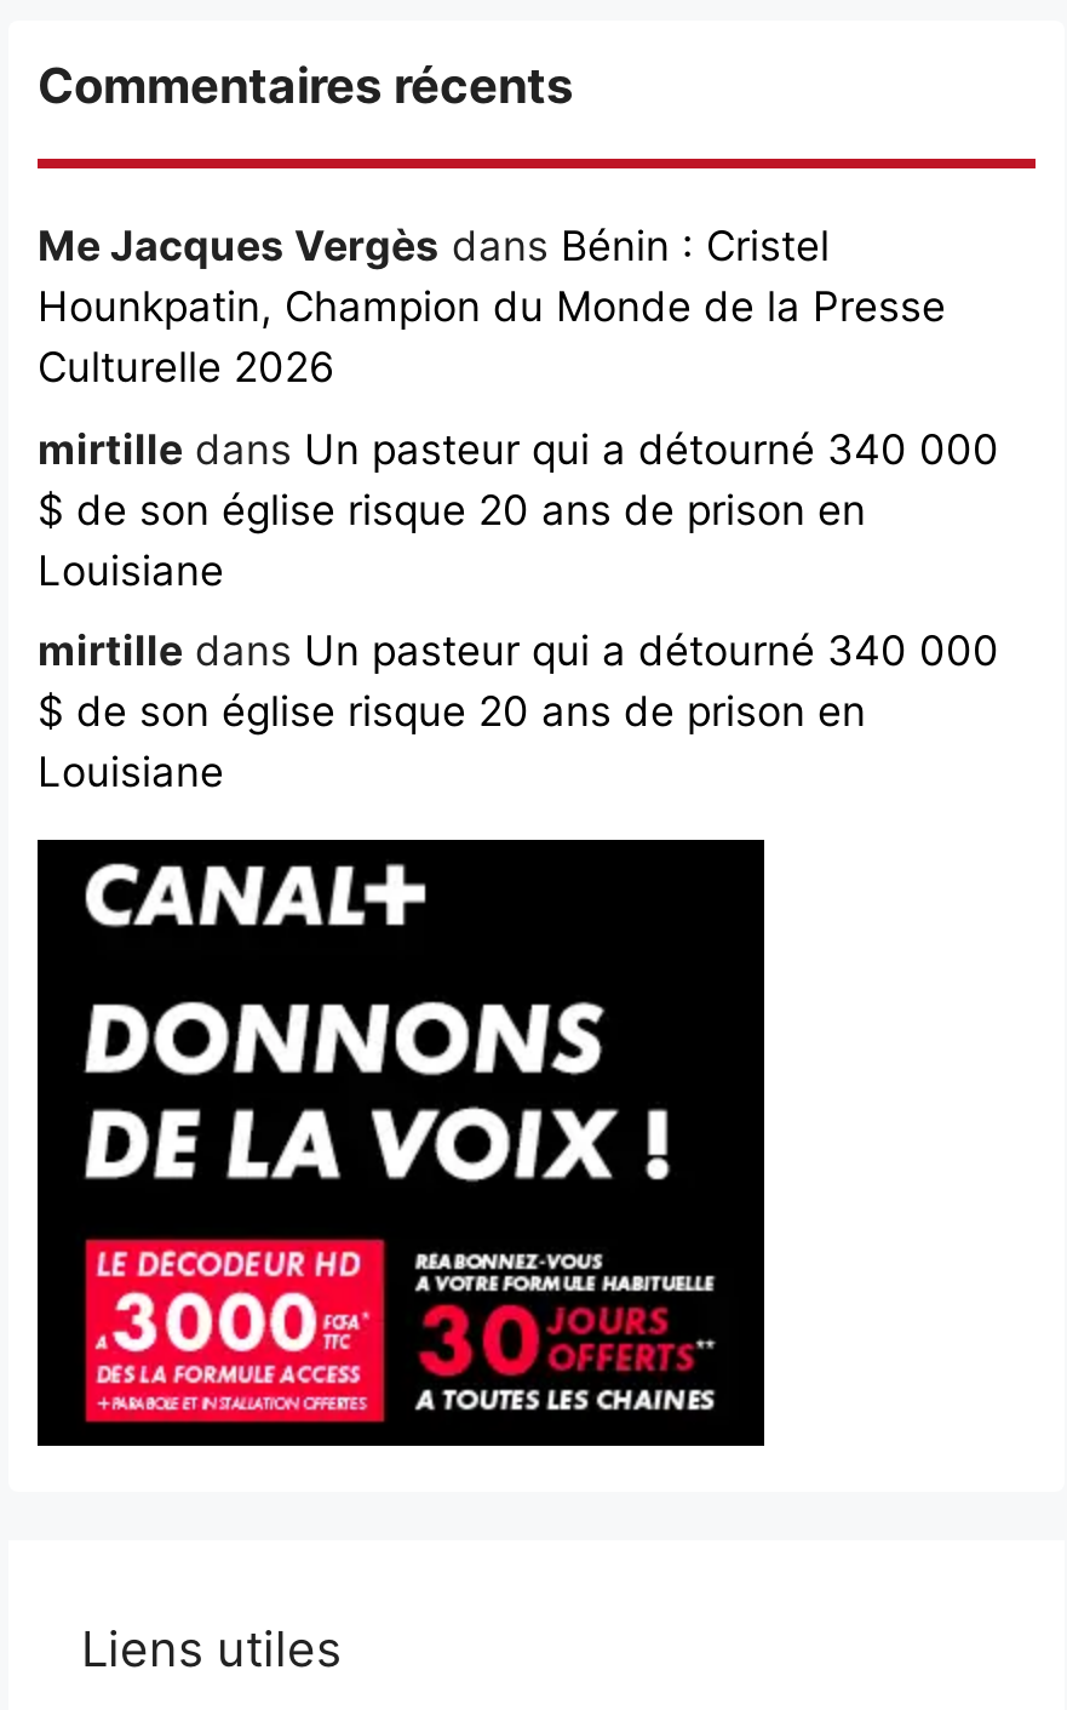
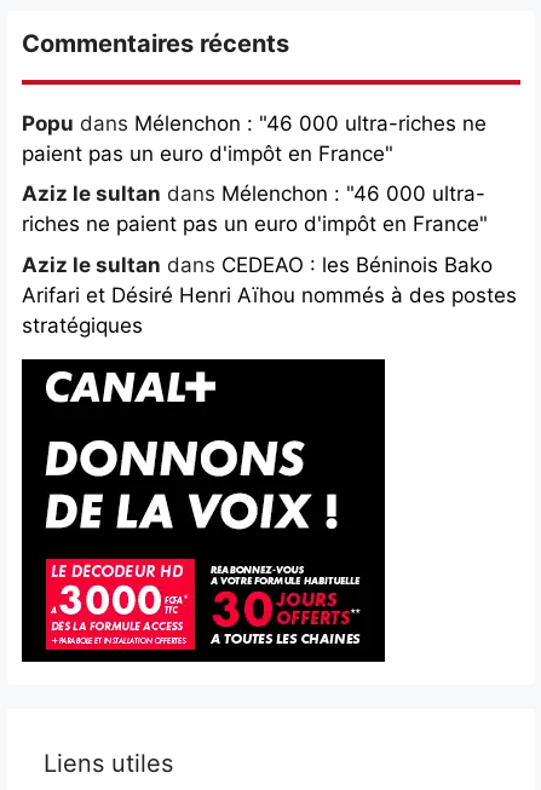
[38,223,946,393] Me Jacques Vergès dans Bénin : Cristel | Hounkpatin, Champion du Monde de la Presse | Culturelle 2026 -> [22,111,487,165] Popu dans Mélenchon : "46 000 ultra-riches ne | paient pas un euro d'impôt en France"
[38,425,999,595] mirtille dans Un pasteur qui a détourné 340 000 | $ de son église risque 20 ans de prison en | Louisiane -> [22,181,488,236] Aziz le sultan dans Mélenchon : "46 000 ultra- | riches ne paient pas un euro d'impôt en France"
[38,628,999,797] mirtille dans Un pasteur qui a détourné 340 000 | $ de son église risque 20 ans de prison en | Louisiane -> [22,252,517,337] Aziz le sultan dans CEDEAO : les Béninois Bako | Arifari et Désiré Henri Aïhou nommés à des postes | stratégiques

